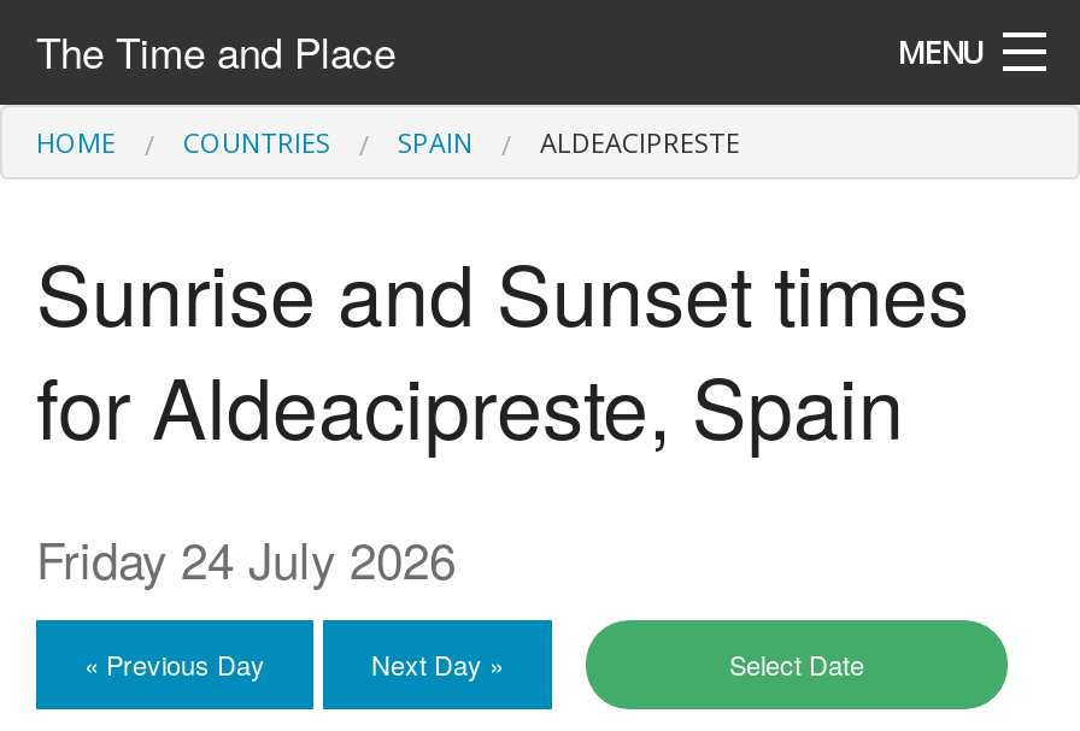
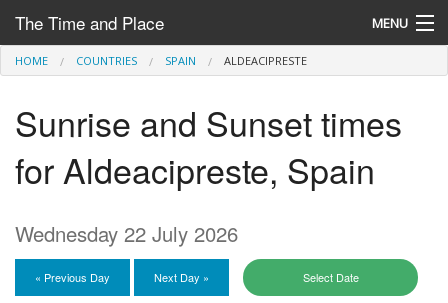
[36,525,456,595] Friday 24 July 2026 -> [15,219,238,248] Wednesday 22 July 2026

